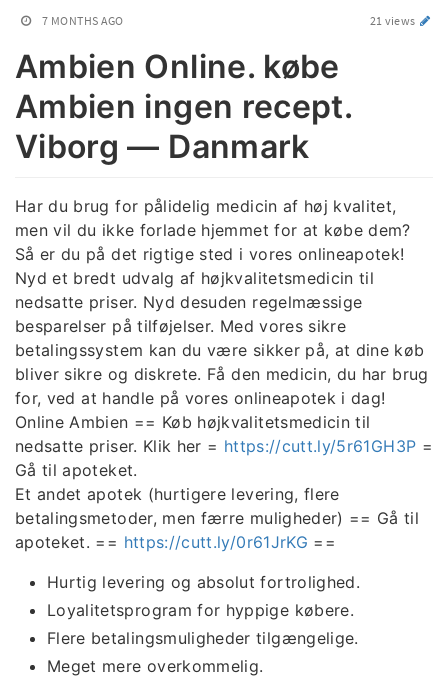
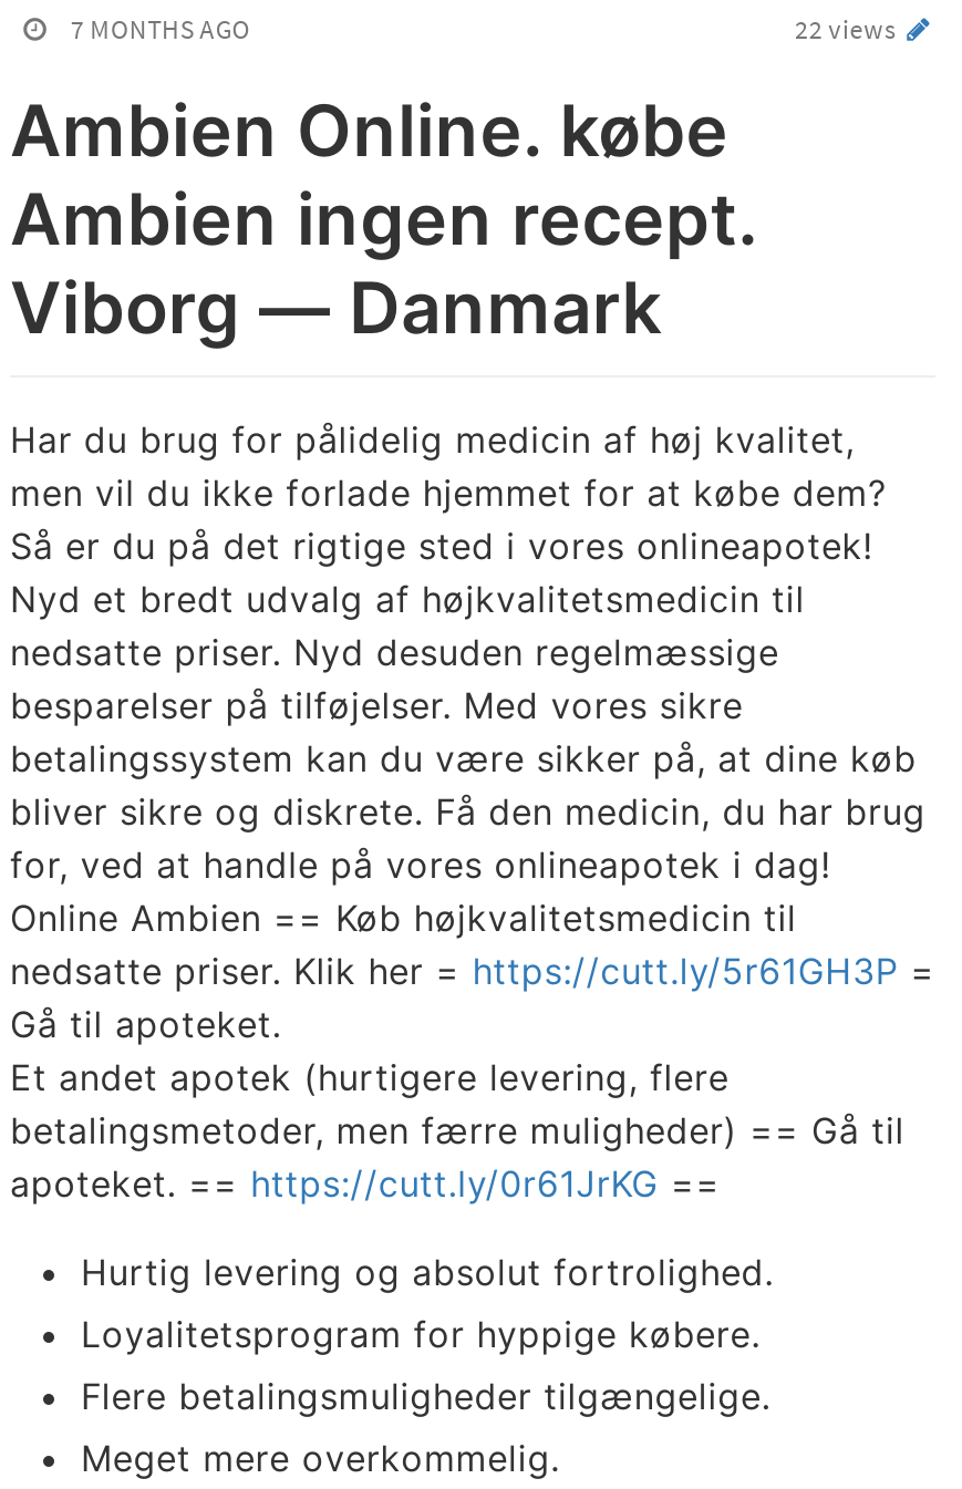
[369,13,418,28] 21 views -> [795,12,902,45] 22 views

